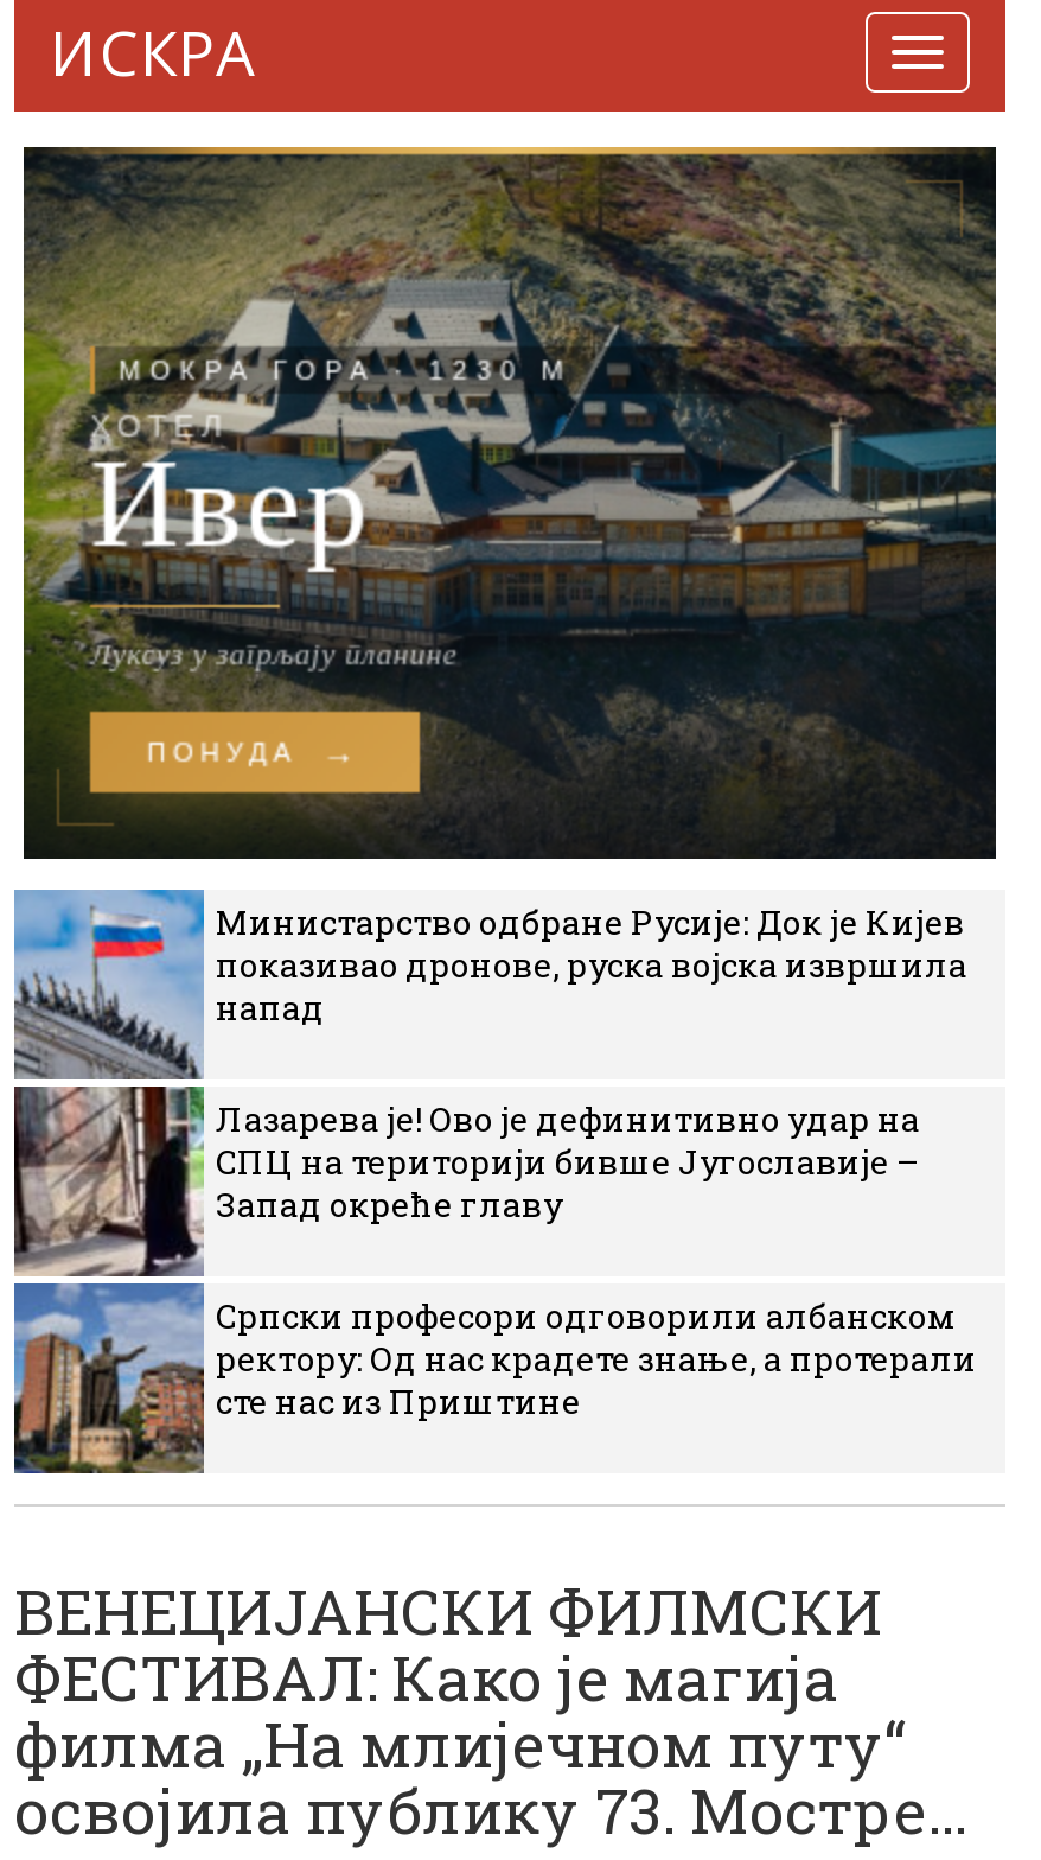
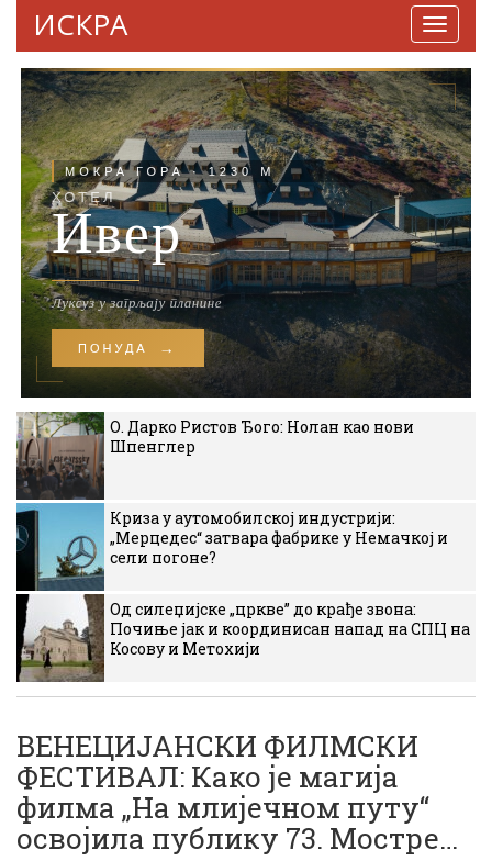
[12,887,967,1476] [image] | Министарство одбране Русије: Док је Кијев | показивао дронове, руска војска извршила | напад -> [15,411,414,683] [image] | О. Дарко Ристов Ђого: Нолан као нови | Шпенглер
[216,1096,920,1227] Лазарева је! Ово је дефинитивно удар на | СПЦ на територији бивше Југославије – | Запад окреће главу -> [110,507,448,568] Криза у аутомобилској индустрији: | „Мерцедес“ затвара фабрике у Немачкој и | сели погоне?
[216,1293,977,1423] Српски професори одговорили албанском | ректору: Од нас крадете знање, а протерали | сте нас из Приштине -> [110,599,470,659] Од силеџијске „цркве” до крађе звона: | Почиње јак и координисан напад на СПЦ на | Косову и Метохији

